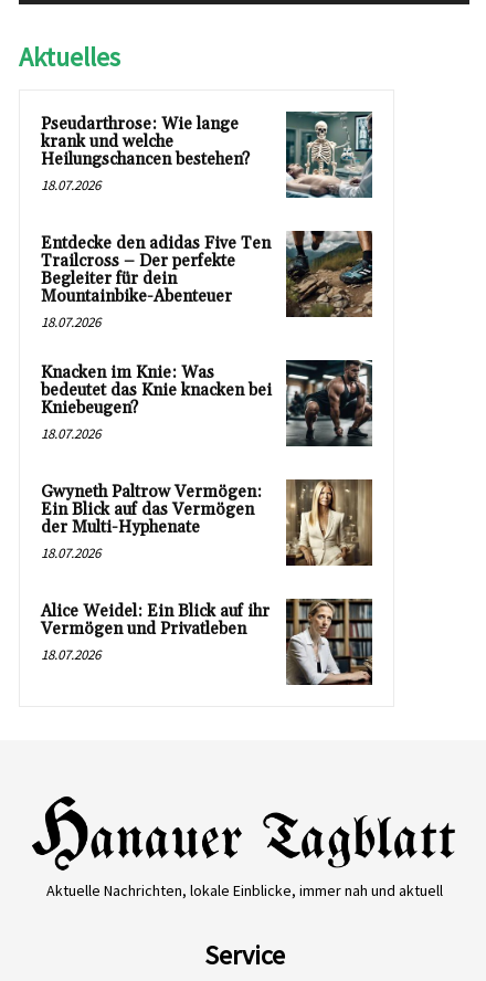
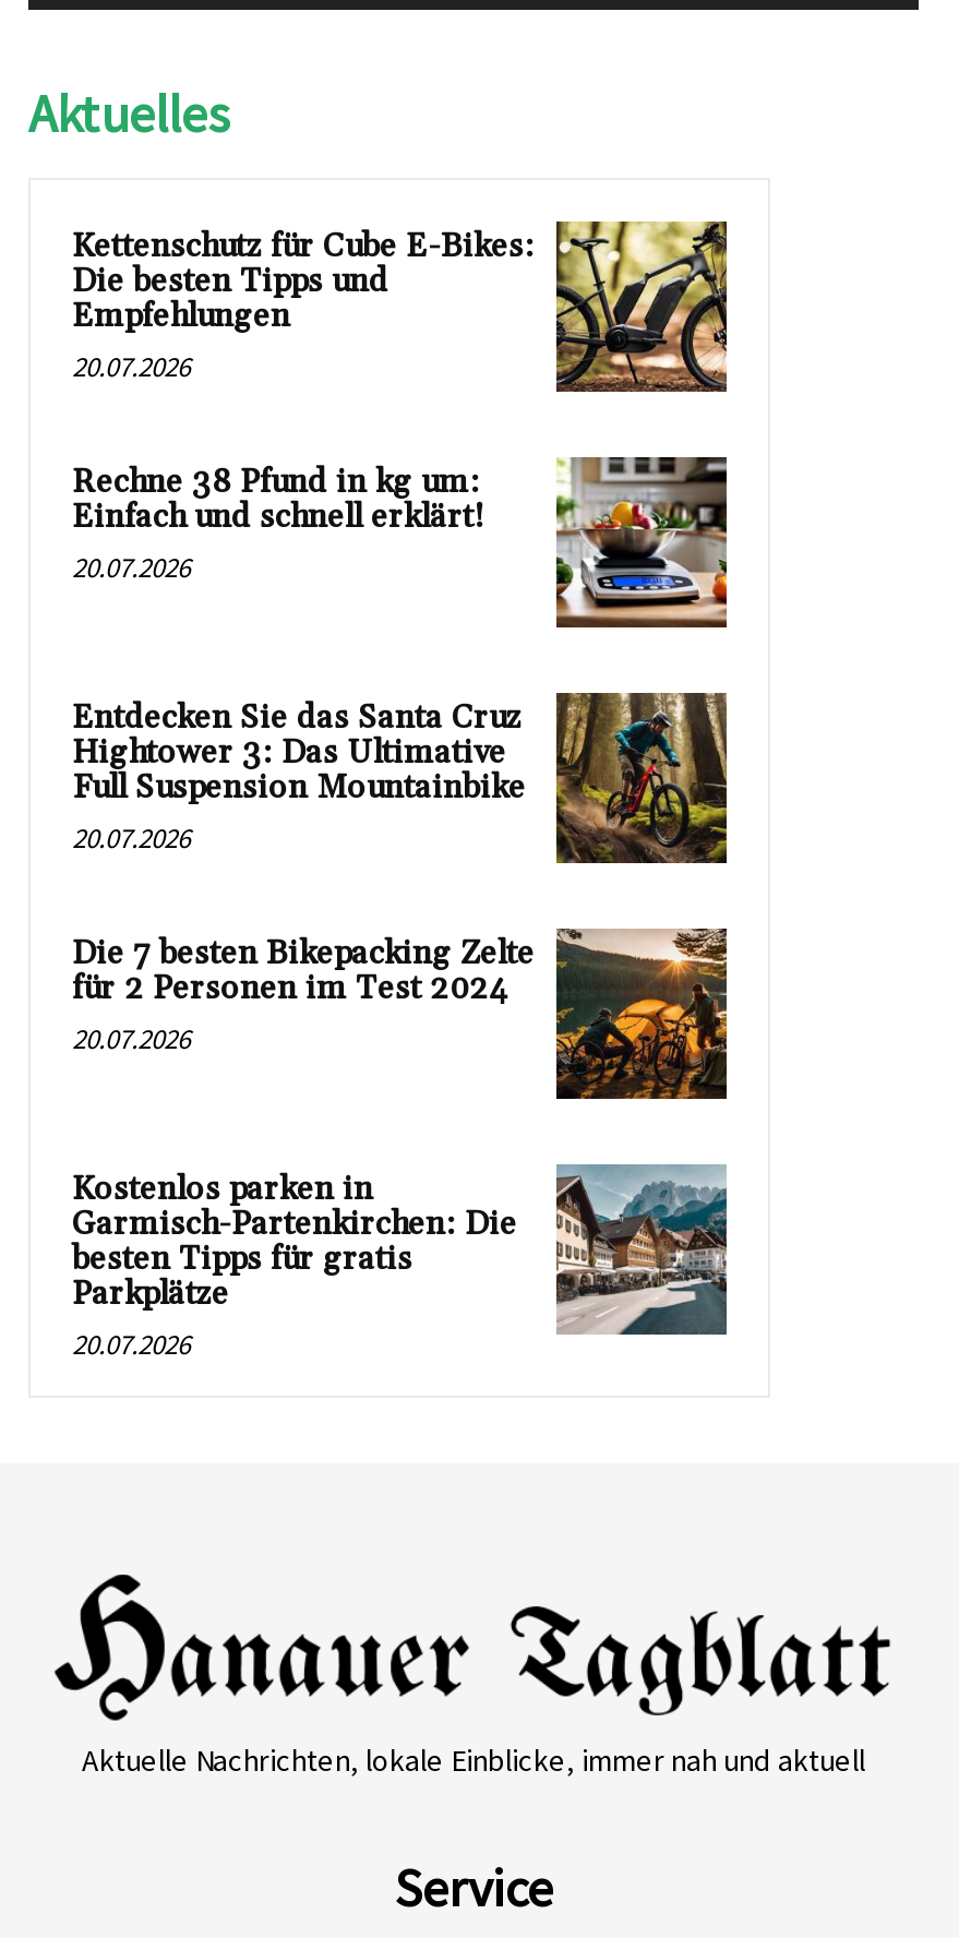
[41,110,373,199] [image] | Pseudarthrose: Wie lange | krank und welche | Heilungschancen bestehen? | 18.07.2026 -> [72,219,729,394] [image] | Kettenschutz für Cube E-Bikes: | Die besten Tipps und | Empfehlungen | 20.07.2026
[41,230,373,331] [image] | Entdecke den adidas Five Ten | Trailcross – Der perfekte | Begleiter für dein | Mountainbike-Abenteuer | 18.07.2026 -> [72,455,729,627] [image] | Rechne 38 Pfund in kg um: | Einfach und schnell erklärt! | 20.07.2026
[41,350,373,447] [image] | Knacken im Knie: Was | bedeutet das Knie knacken bei | Kniebeugen? | 18.07.2026 -> [72,691,729,883] [image] | Entdecken Sie das Santa Cruz | Hightower 3: Das Ultimative | Full Suspension Mountainbike | 20.07.2026
[41,470,373,567] [image] | Gwyneth Paltrow Vermögen: | Ein Blick auf das Vermögen | der Multi-Hyphenate | 18.07.2026 -> [72,926,729,1118] [image] | Die 7 besten Bikepacking Zelte | für 2 Personen im Test 2024 | 20.07.2026
[41,589,373,686] [image] | Alice Weidel: Ein Blick auf ihr | Vermögen und Privatleben | 18.07.2026 -> [72,1162,727,1362] [image] | Kostenlos parken in | Garmisch-Partenkirchen: Die | besten Tipps für gratis | Parkplätze | 20.07.2026

